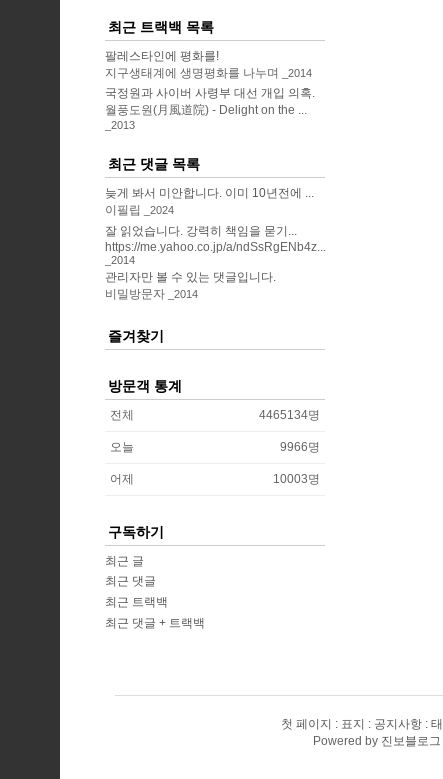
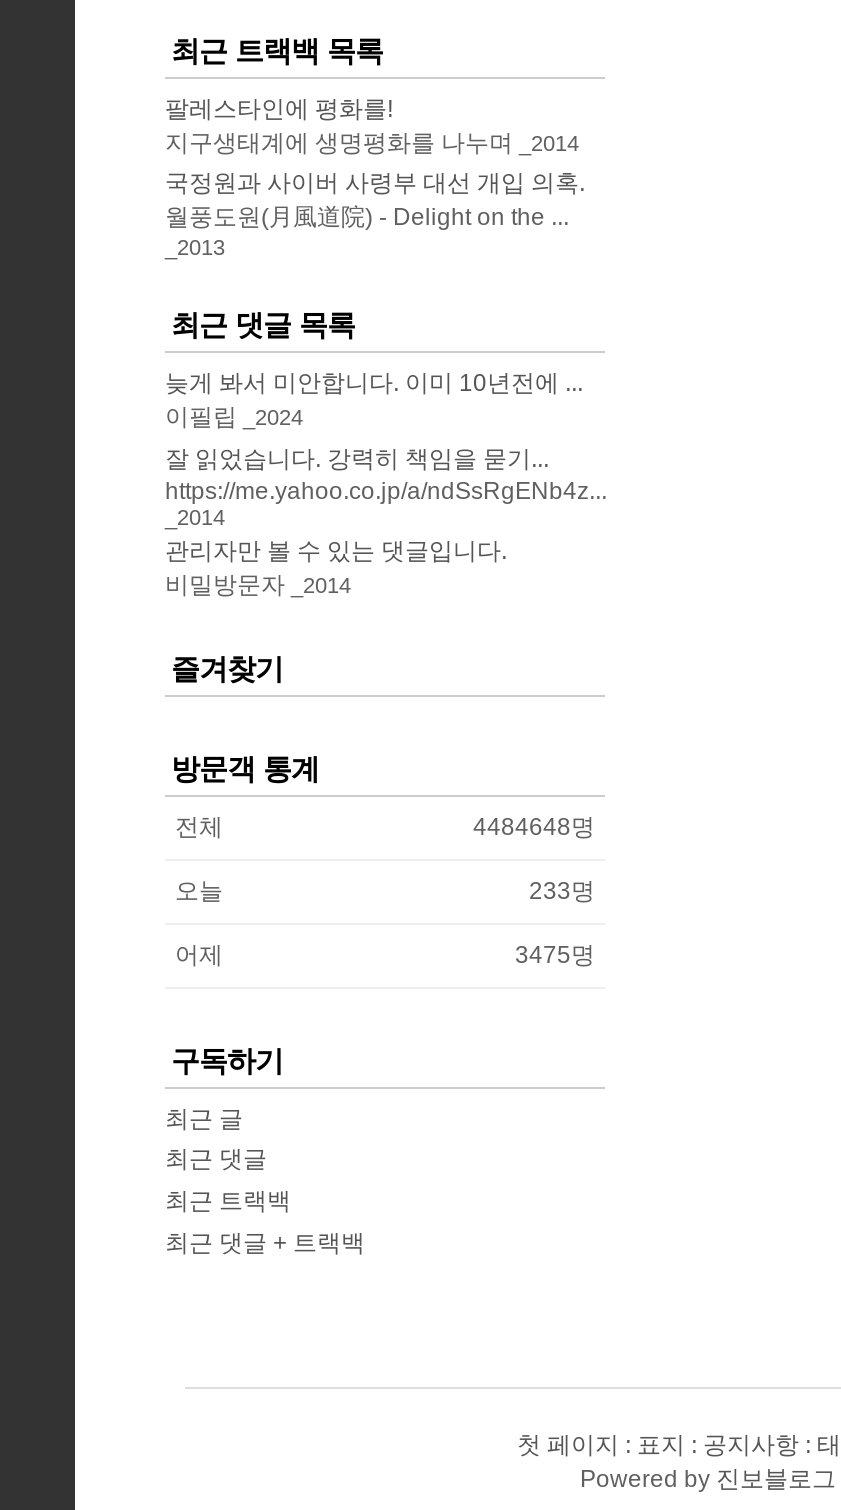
[259,408,320,422] 4465134명 -> [473,812,595,840] 4484648명
[280,440,320,454] 9966명 -> [529,876,595,904] 233명
[273,472,320,486] 10003명 -> [515,940,595,968] 3475명

